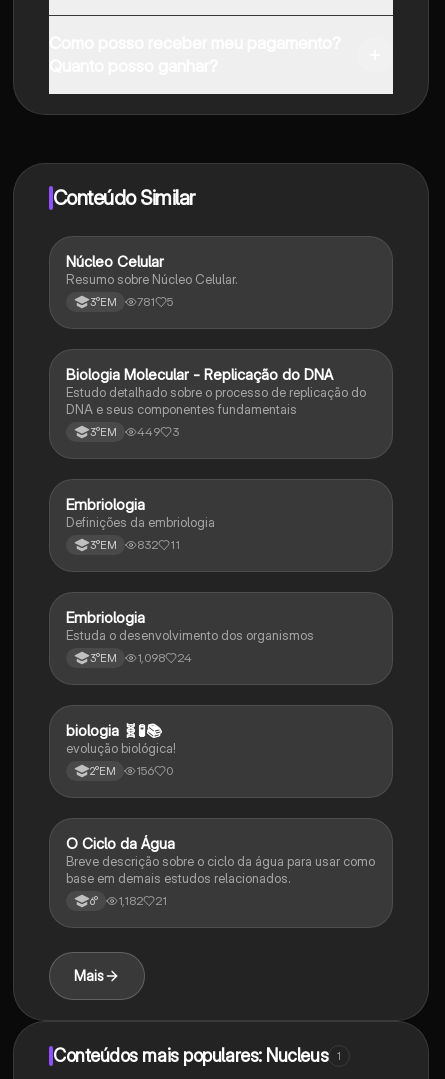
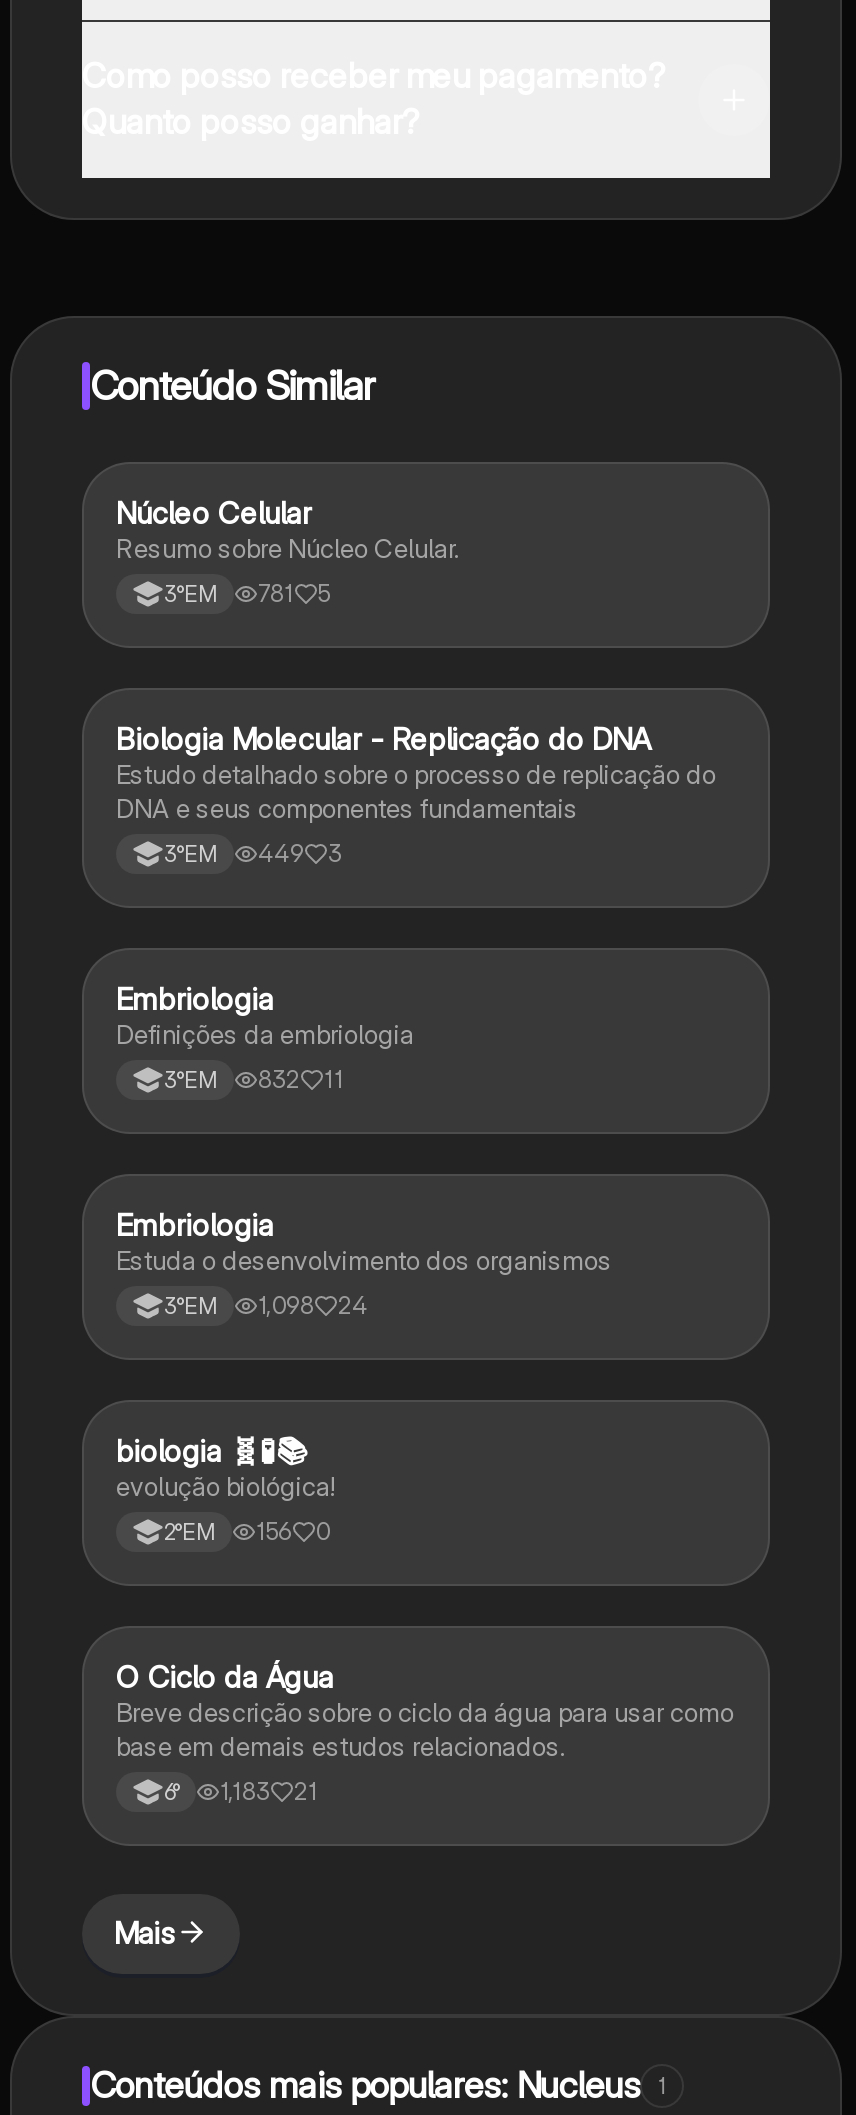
[118,893,143,908] 1,182 -> [220,1776,270,1806] 1,183

